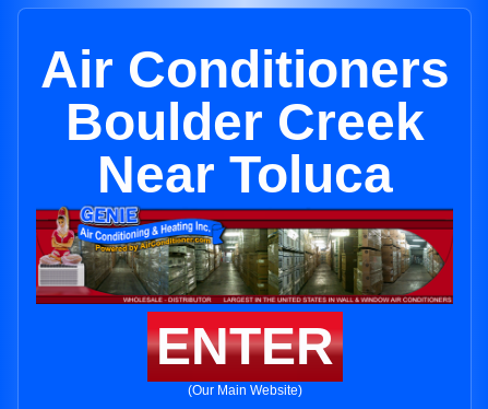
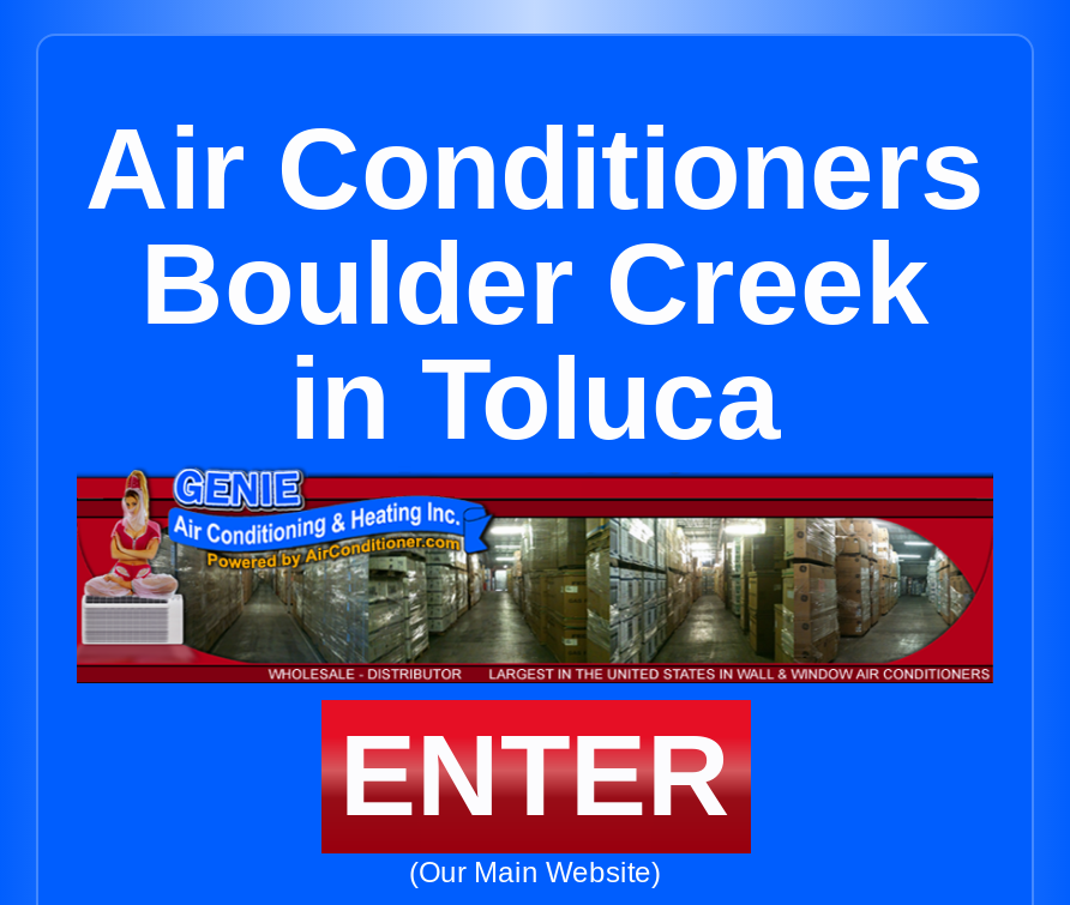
[97,145,392,203] Near Toluca -> [289,336,781,463] in Toluca

